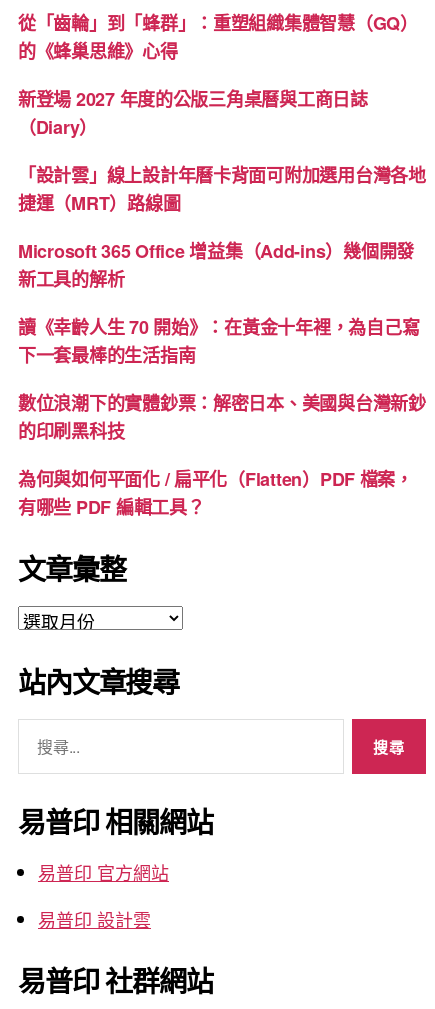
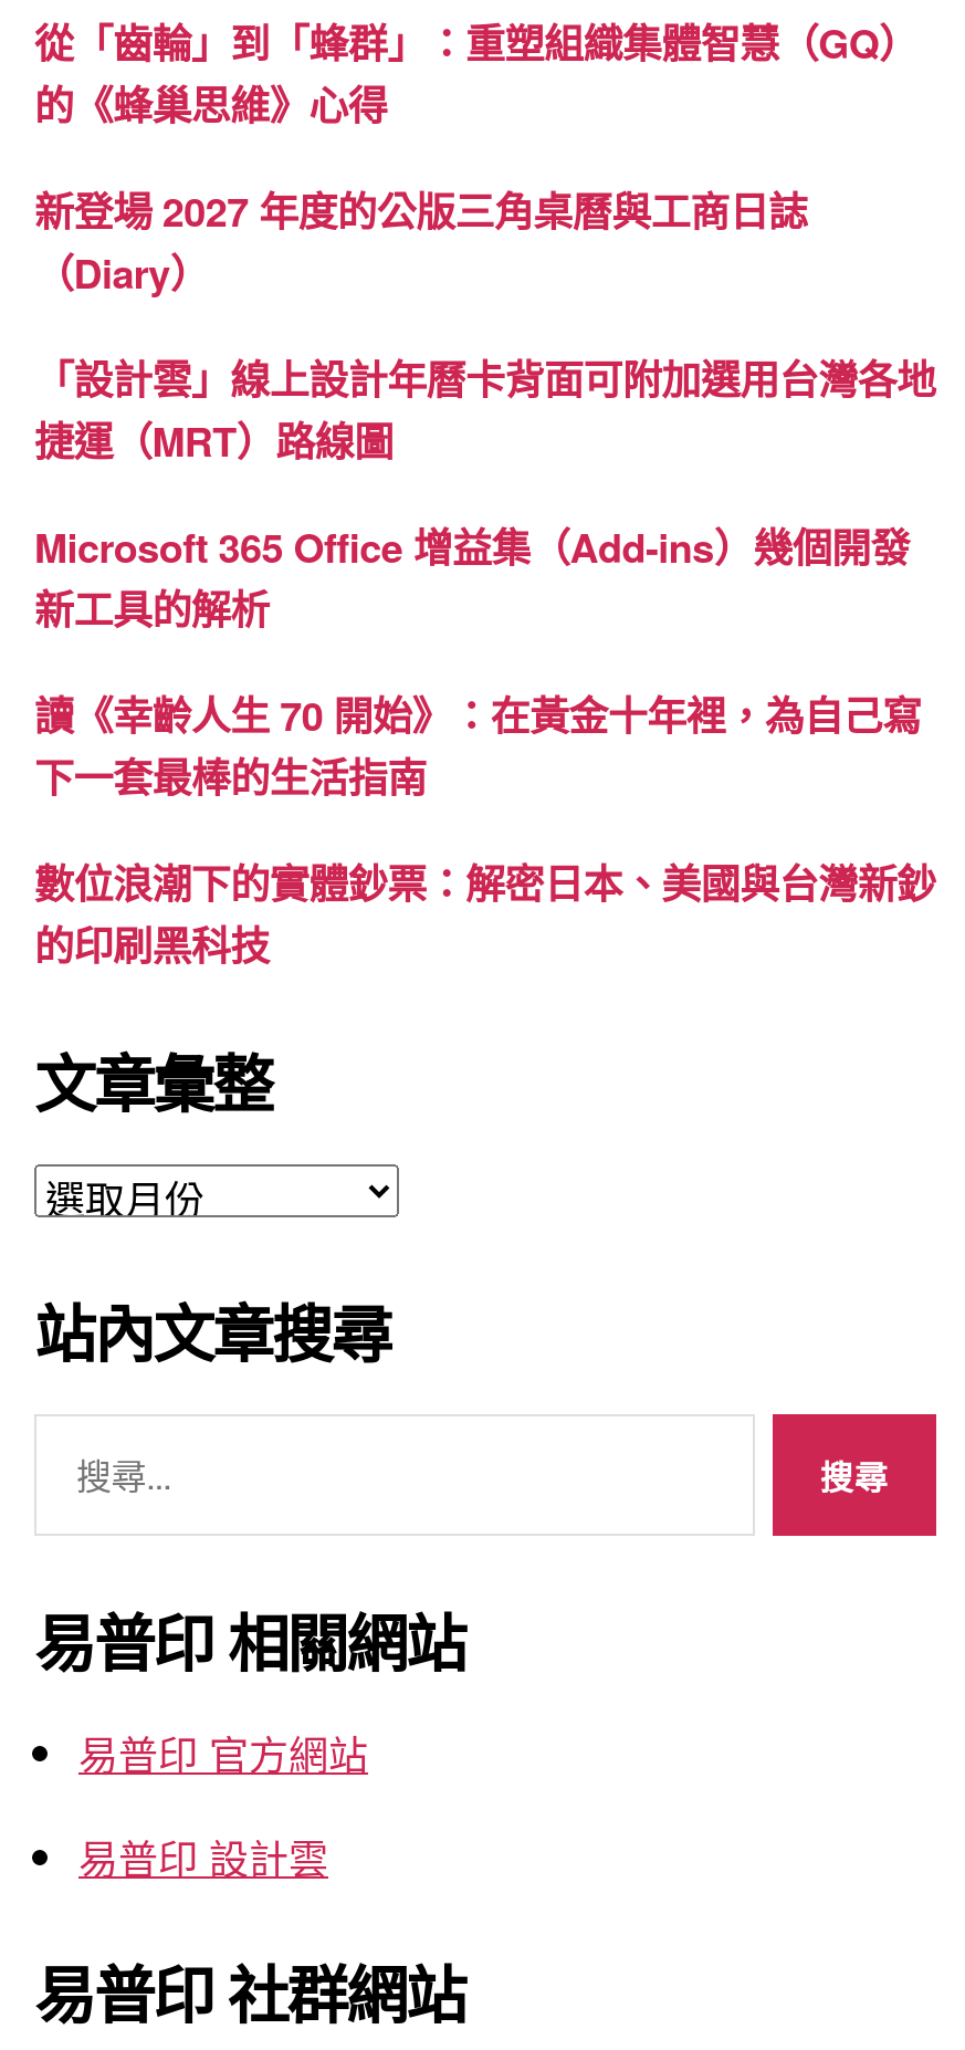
[18,466,413,520] 為何與如何平面化 / 扁平化（Flatten）PDF 檔案， | 有哪些 PDF 編輯工具？ -> none

